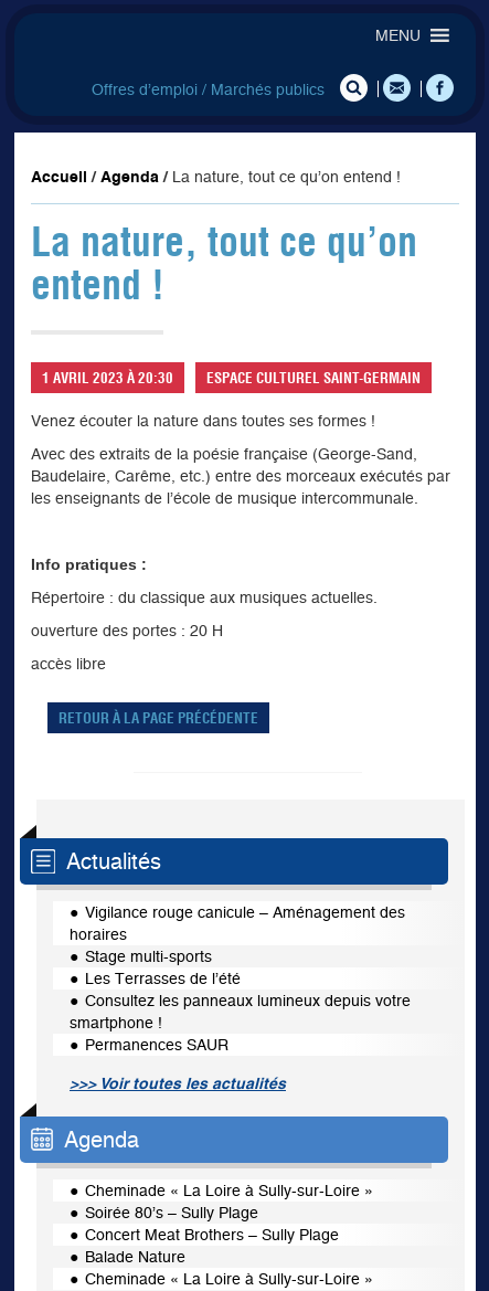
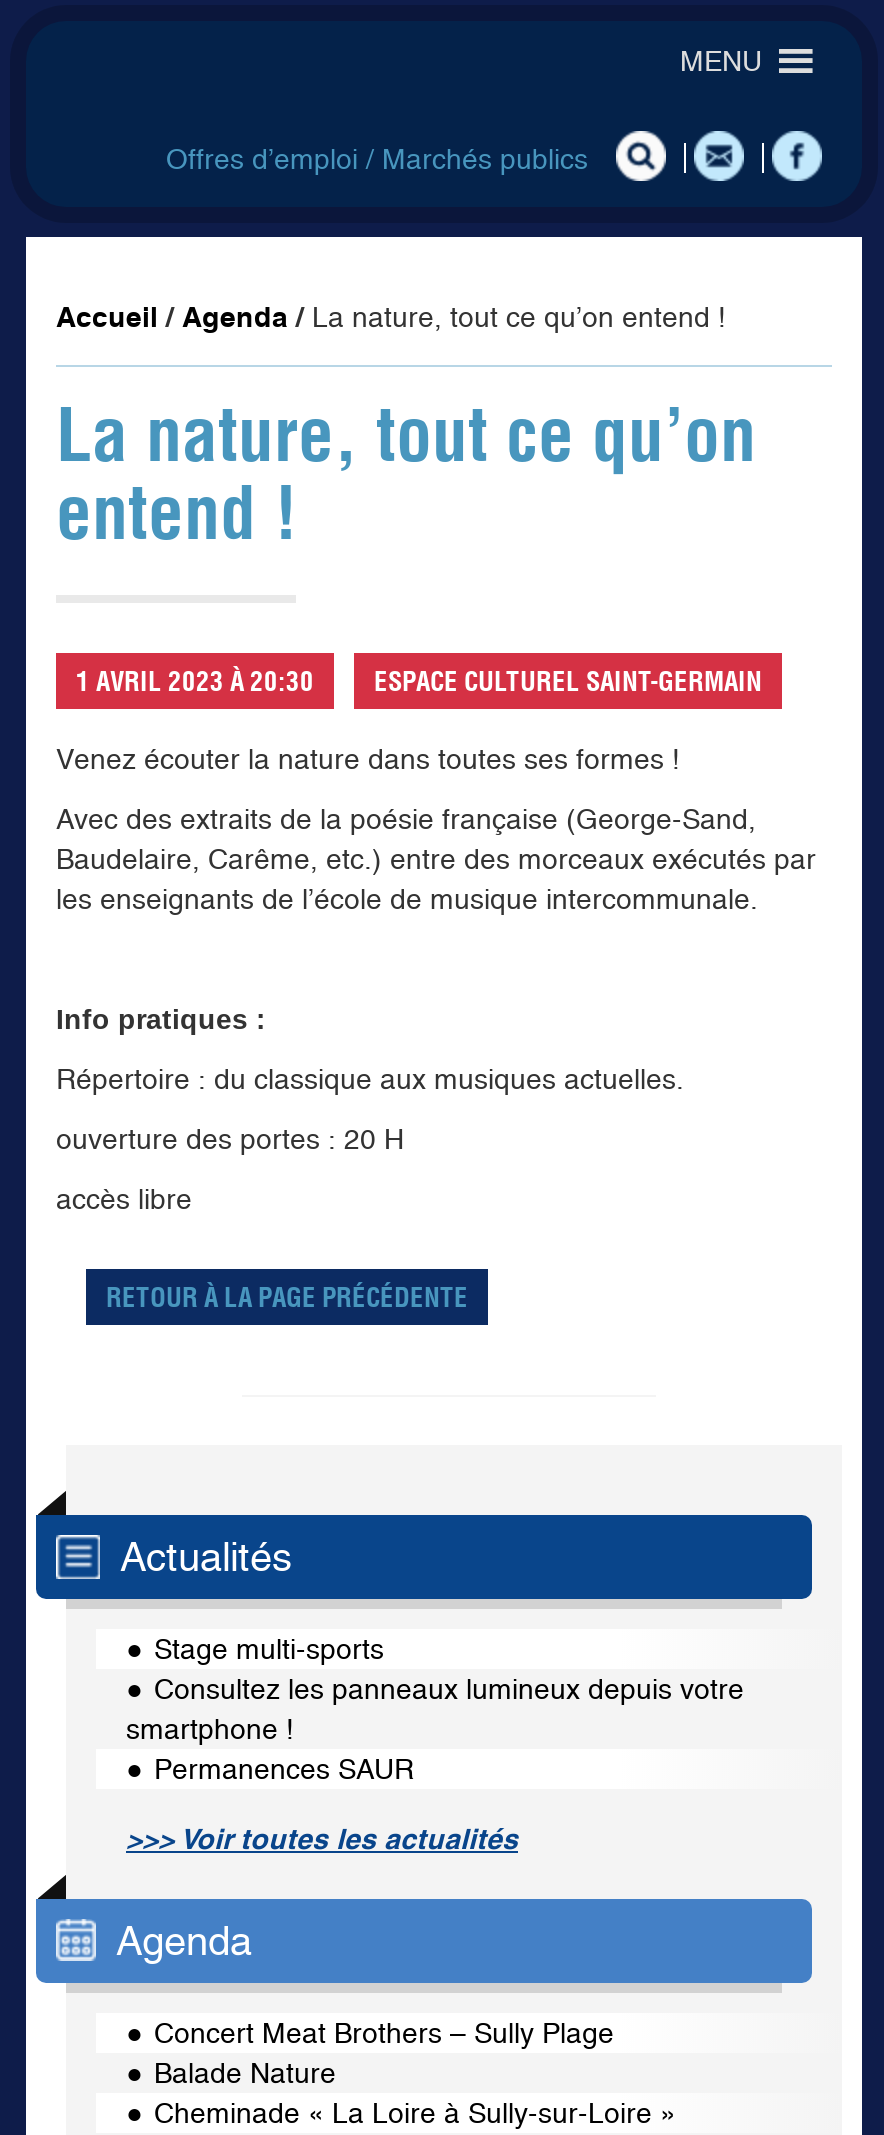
[70,903,405,943] Vigilance rouge canicule – Aménagement des | horaires -> none
[85,970,241,987] Les Terrasses de l’été -> none
[85,1182,373,1221] Cheminade « La Loire à Sully-sur-Loire » | Soirée 80’s – Sully Plage -> none

